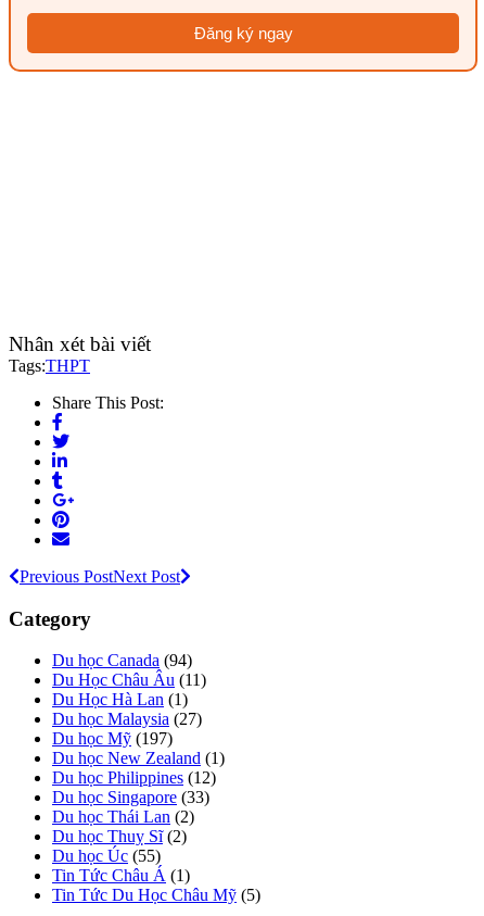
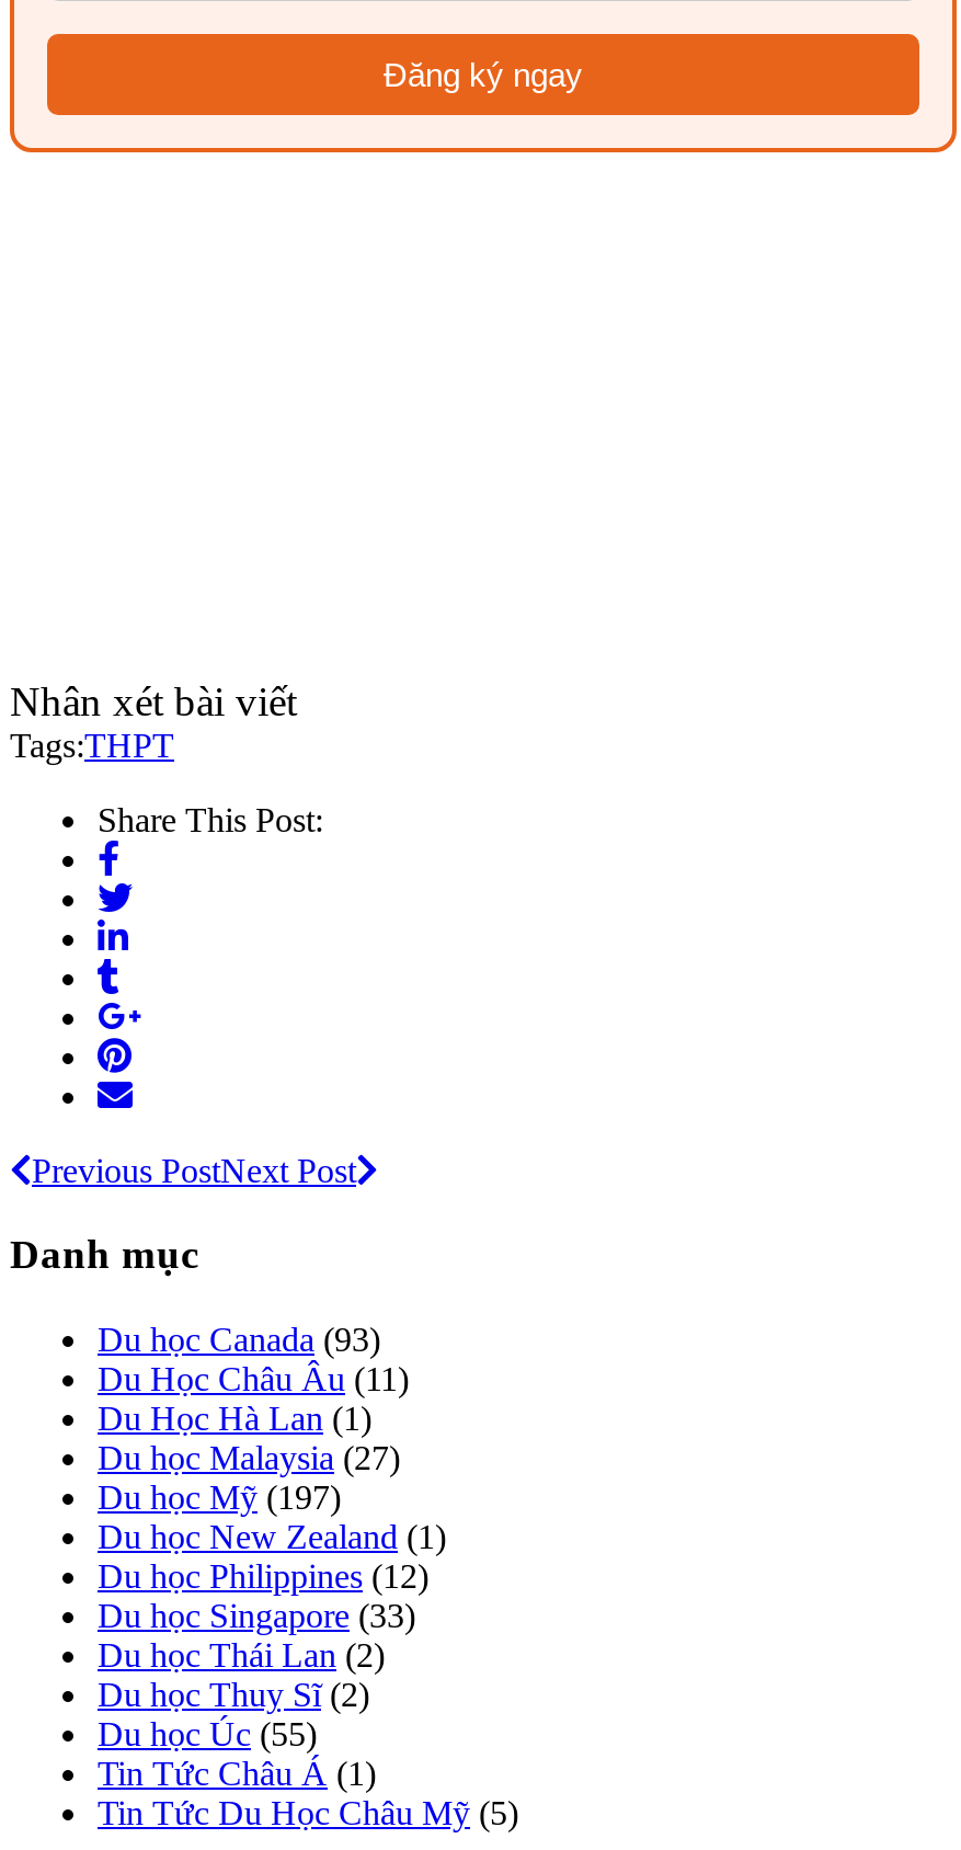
[9,607,91,630] Category -> [10,1231,198,1277] Danh mục
[52,651,192,670] Du học Canada (94) -> [98,1320,380,1358] Du học Canada (93)

